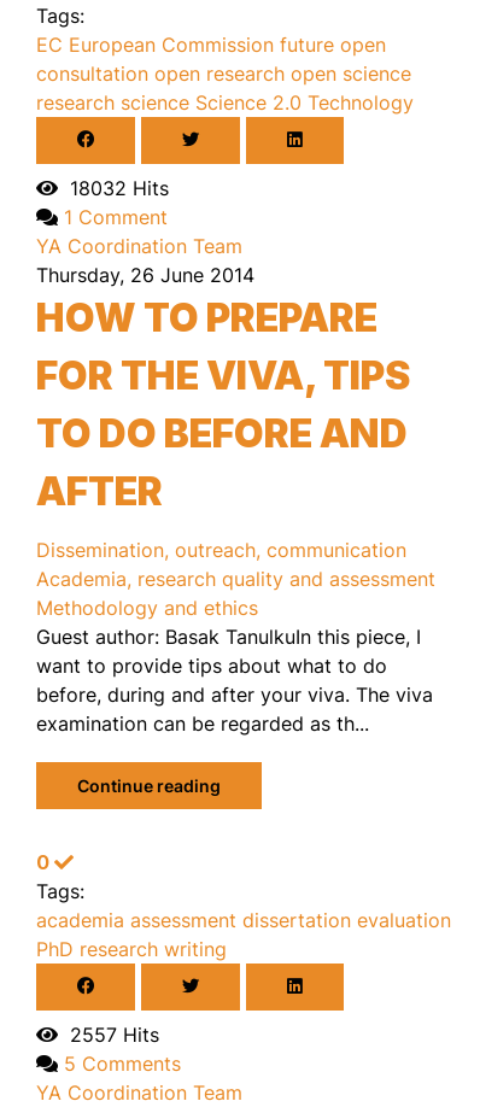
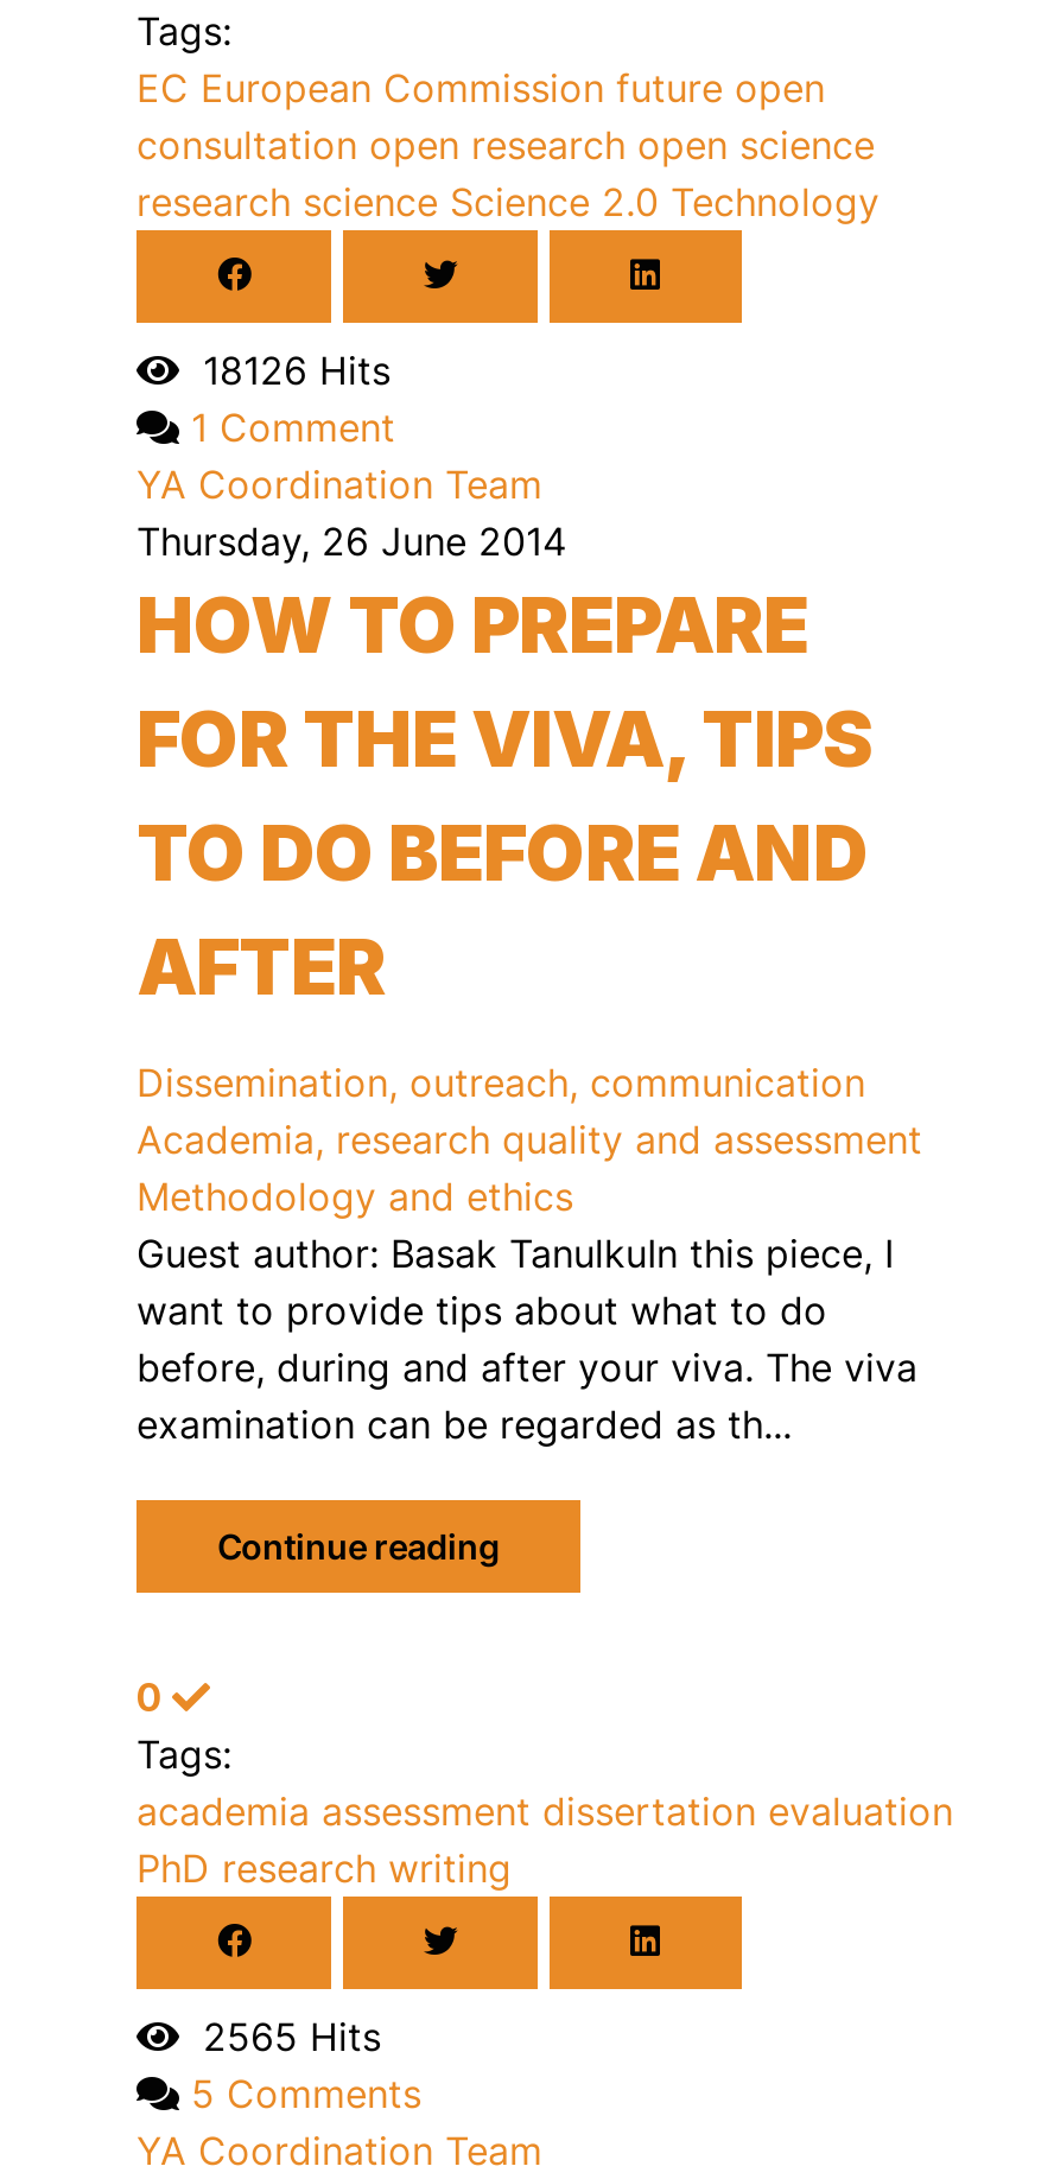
[58,176,169,200] 18032 Hits -> [179,346,391,393] 18126 Hits
[58,1022,159,1046] 2557 Hits -> [179,2012,381,2059] 2565 Hits

